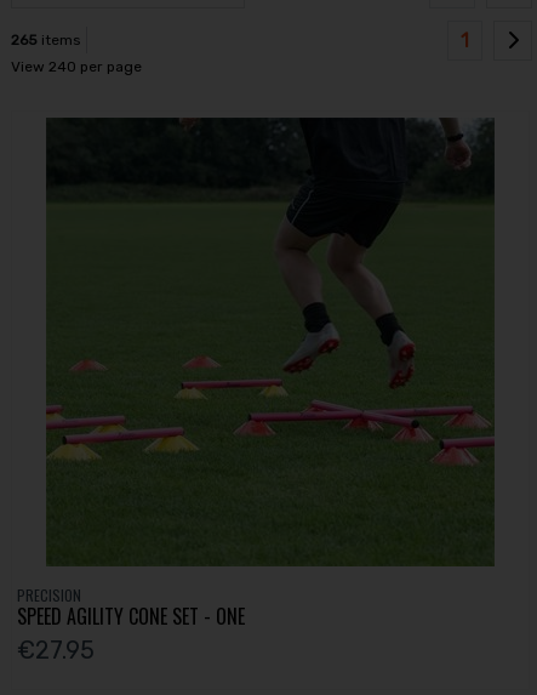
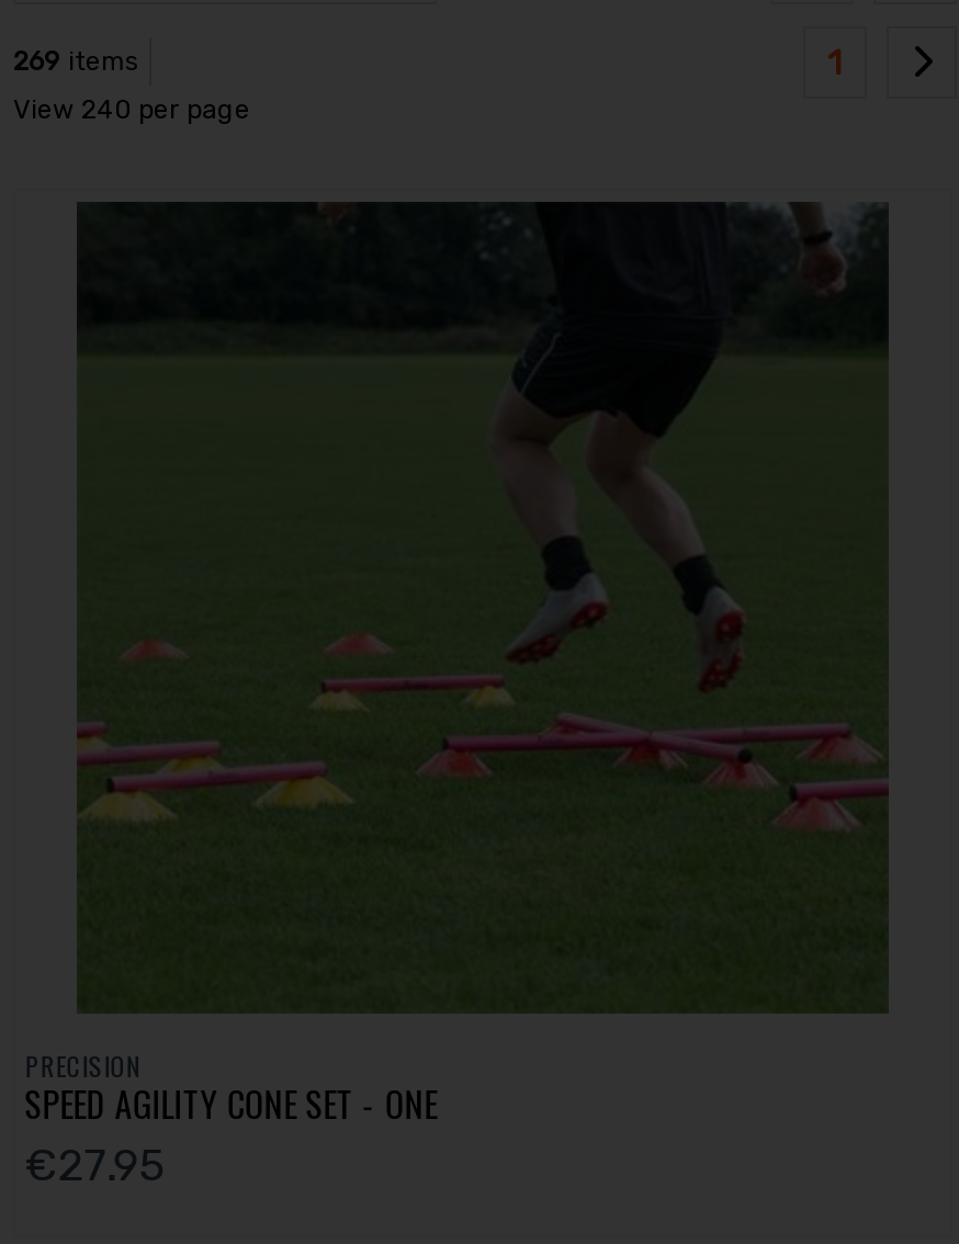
[11,32,81,49] 265 items -> [13,46,140,77] 269 items

